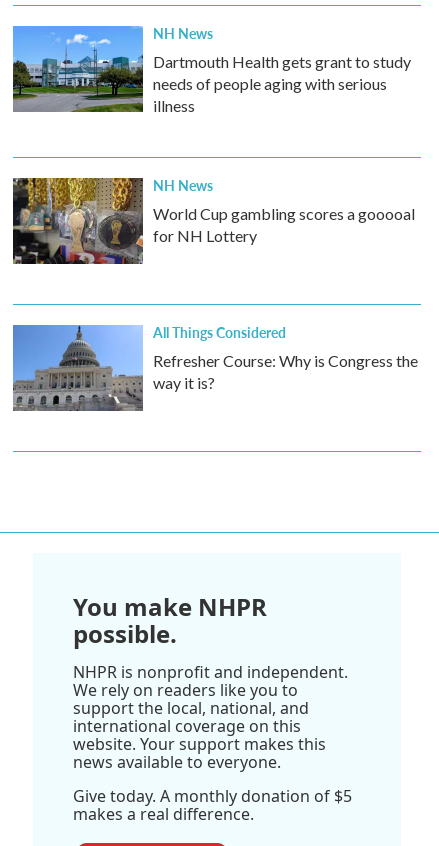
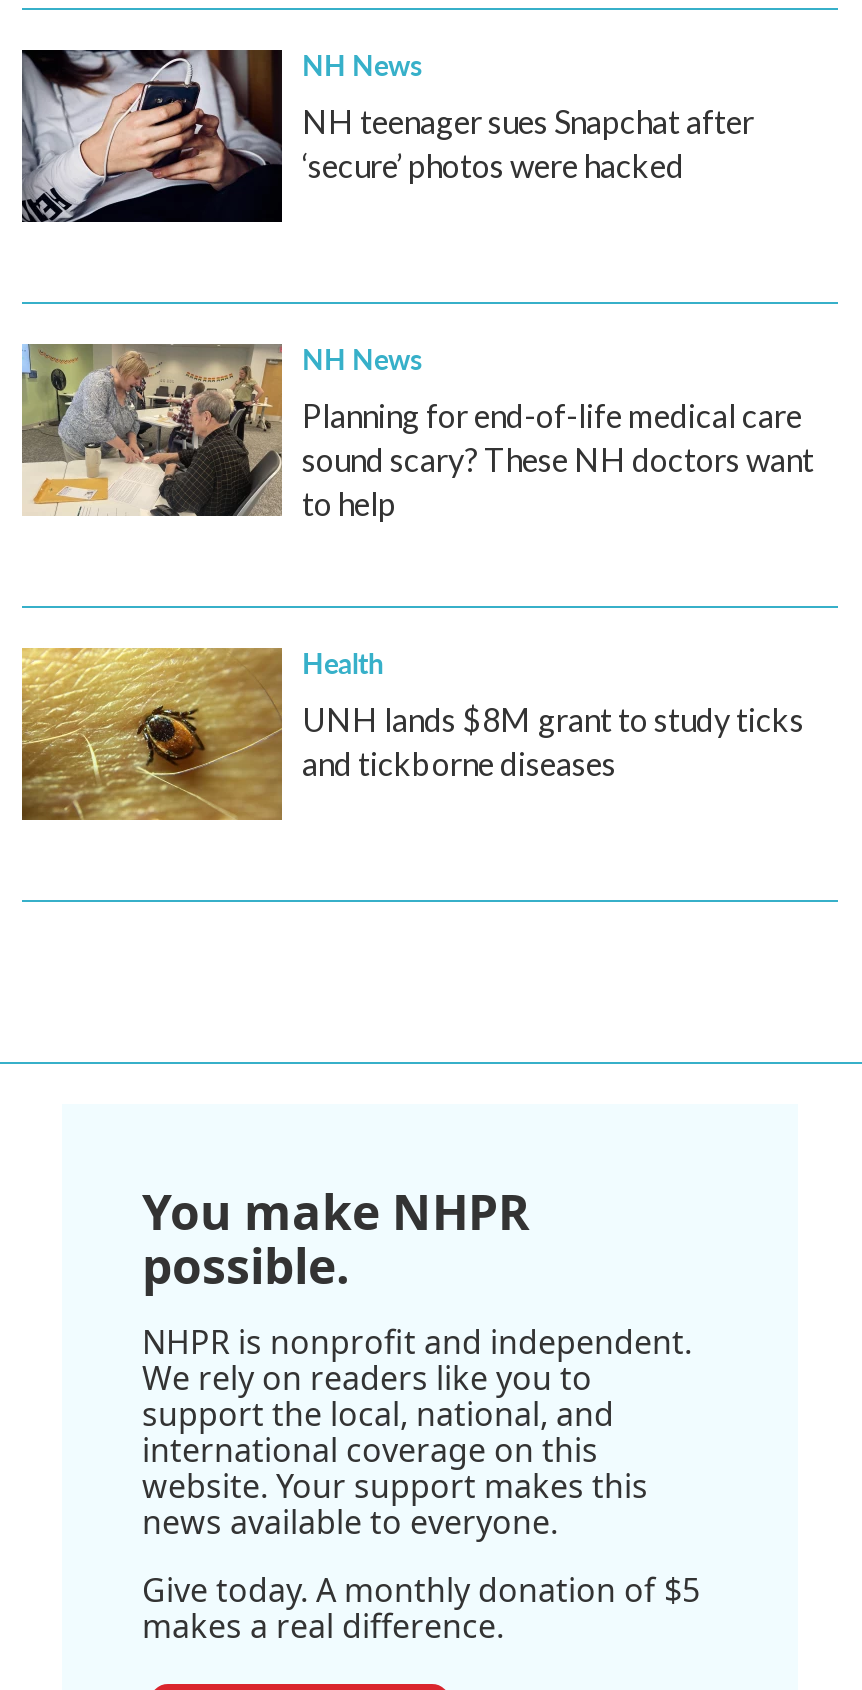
[12,25,411,115] [image] | Dartmouth Health gets grant to study | needs of people aging with serious | illness -> [20,48,754,224] [image] | NH teenager sues Snapchat after | ‘secure’ photos were hacked
[12,177,415,265] [image] | World Cup gambling scores a gooooal | for NH Lottery -> [20,344,814,522] [image] | Planning for end-of-life medical care | sound scary? These NH doctors want | to help
[12,322,418,412] [image] | All Things Considered | Refresher Course: Why is Congress the | way it is? -> [20,642,804,822] [image] | Health | UNH lands $8M grant to study ticks | and tickborne diseases

